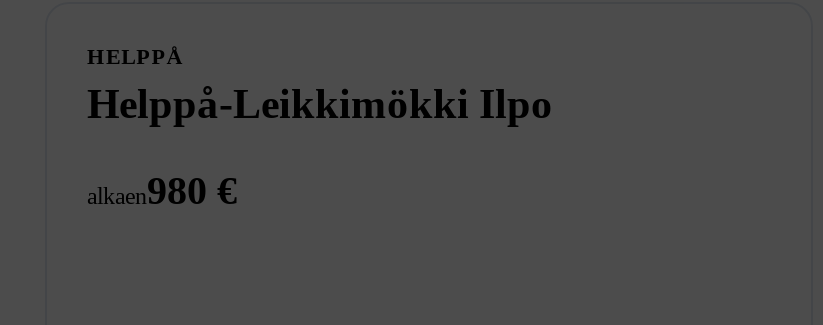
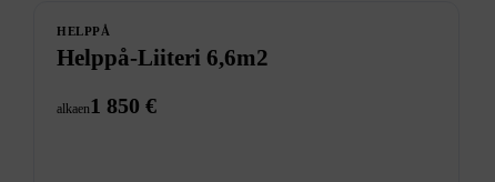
[87,80,553,126] Helppå-Leikkimökki Ilpo -> [57,44,269,70] Helppå-Liiteri 6,6m2
[87,168,237,212] alkaen980 € -> [57,93,156,117] alkaen1 850 €

